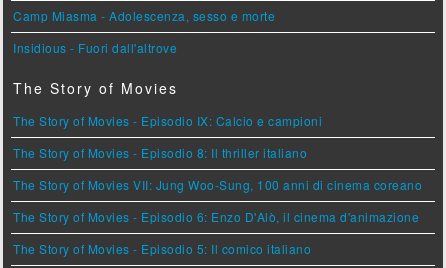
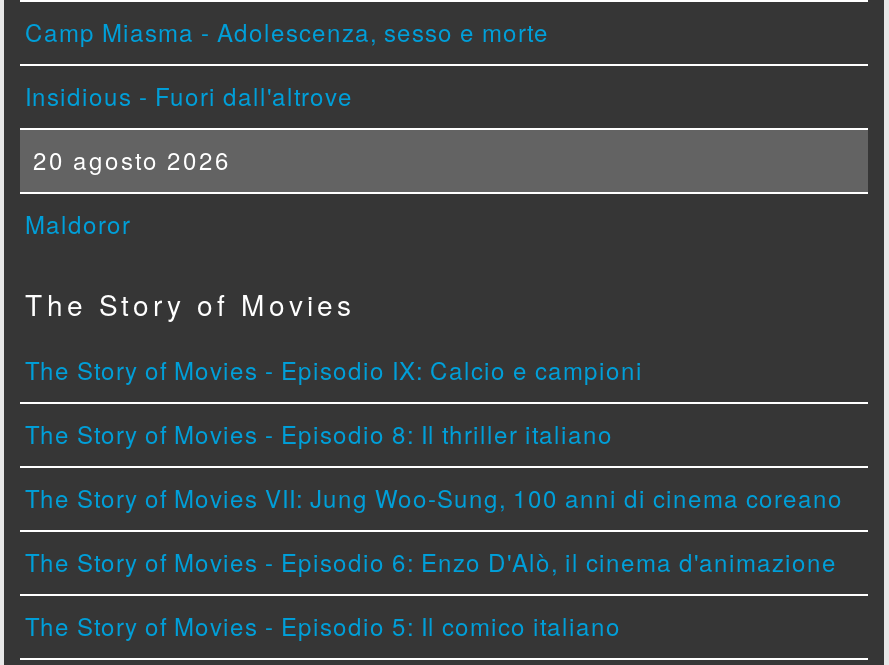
none -> [25,143,231,241] 20 agosto 2026 | Maldoror

